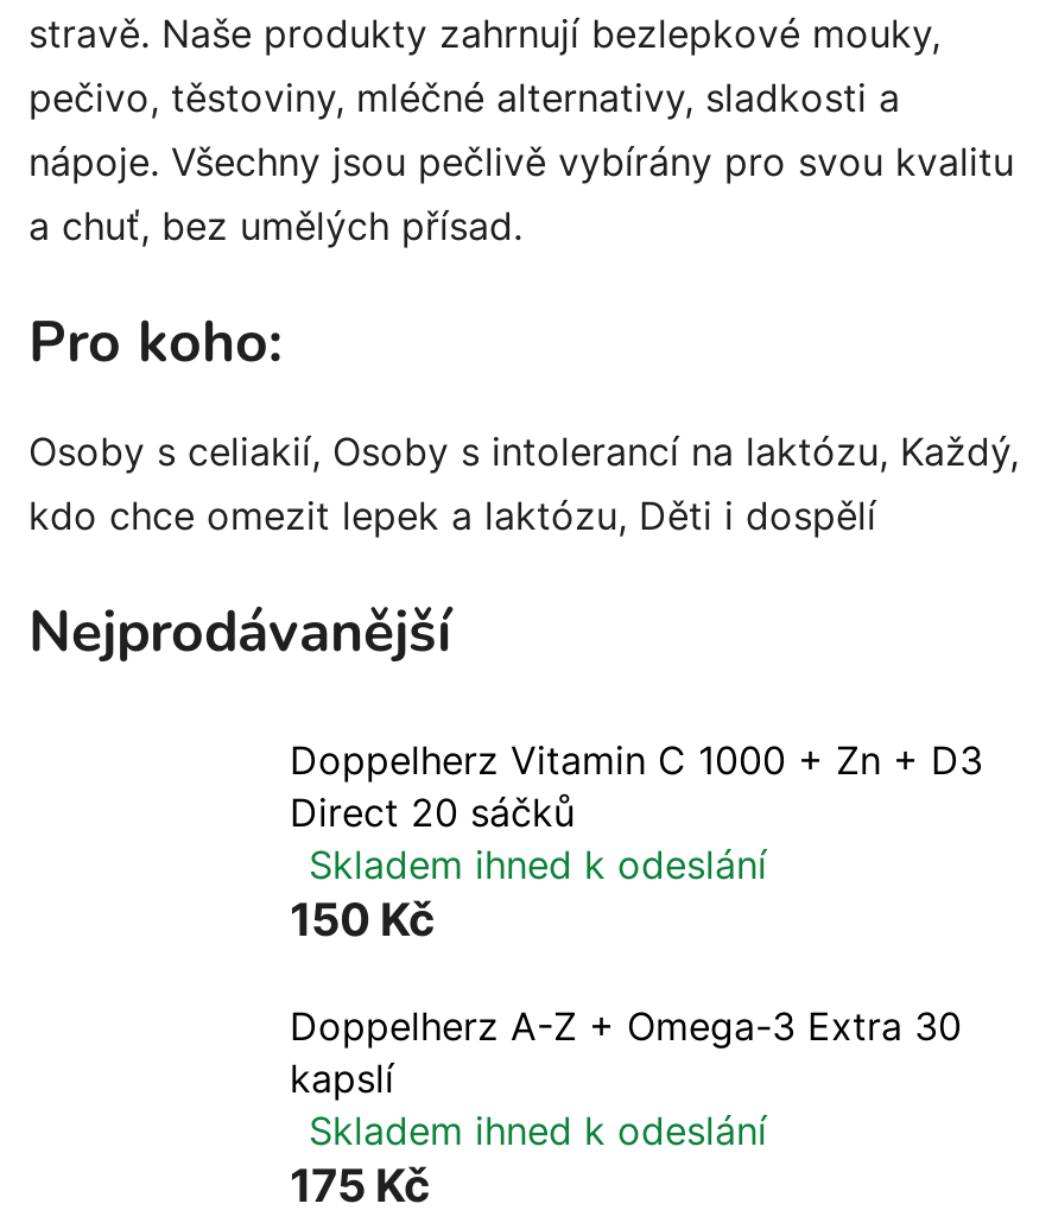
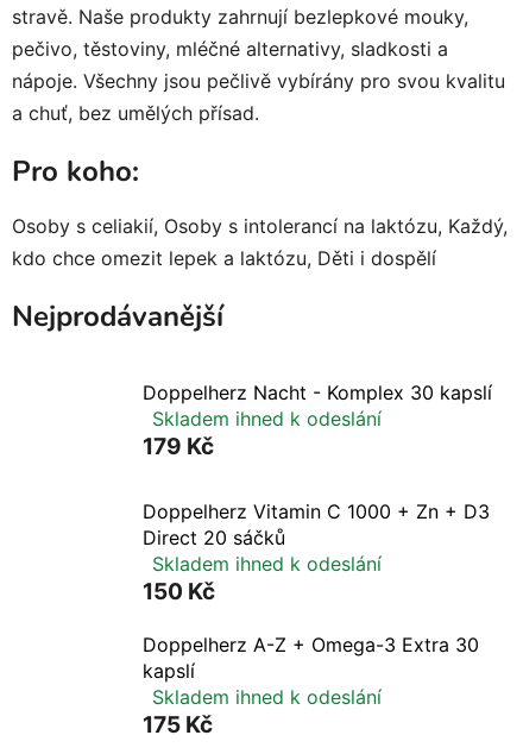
none -> [143,381,492,460] Doppelherz Nacht - Komplex 30 kapslí | Skladem ihned k odeslání | 179 Kč

